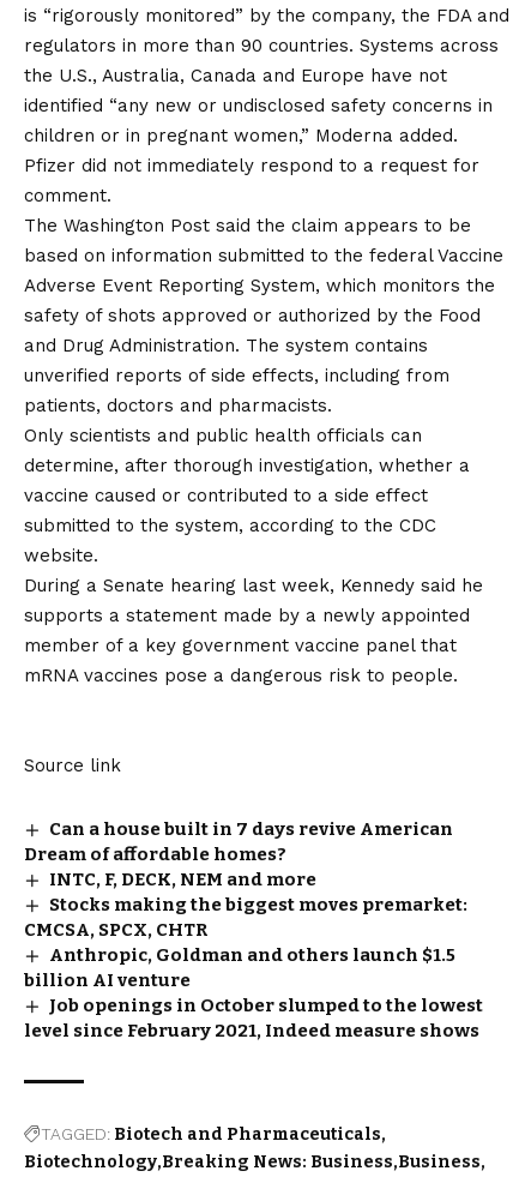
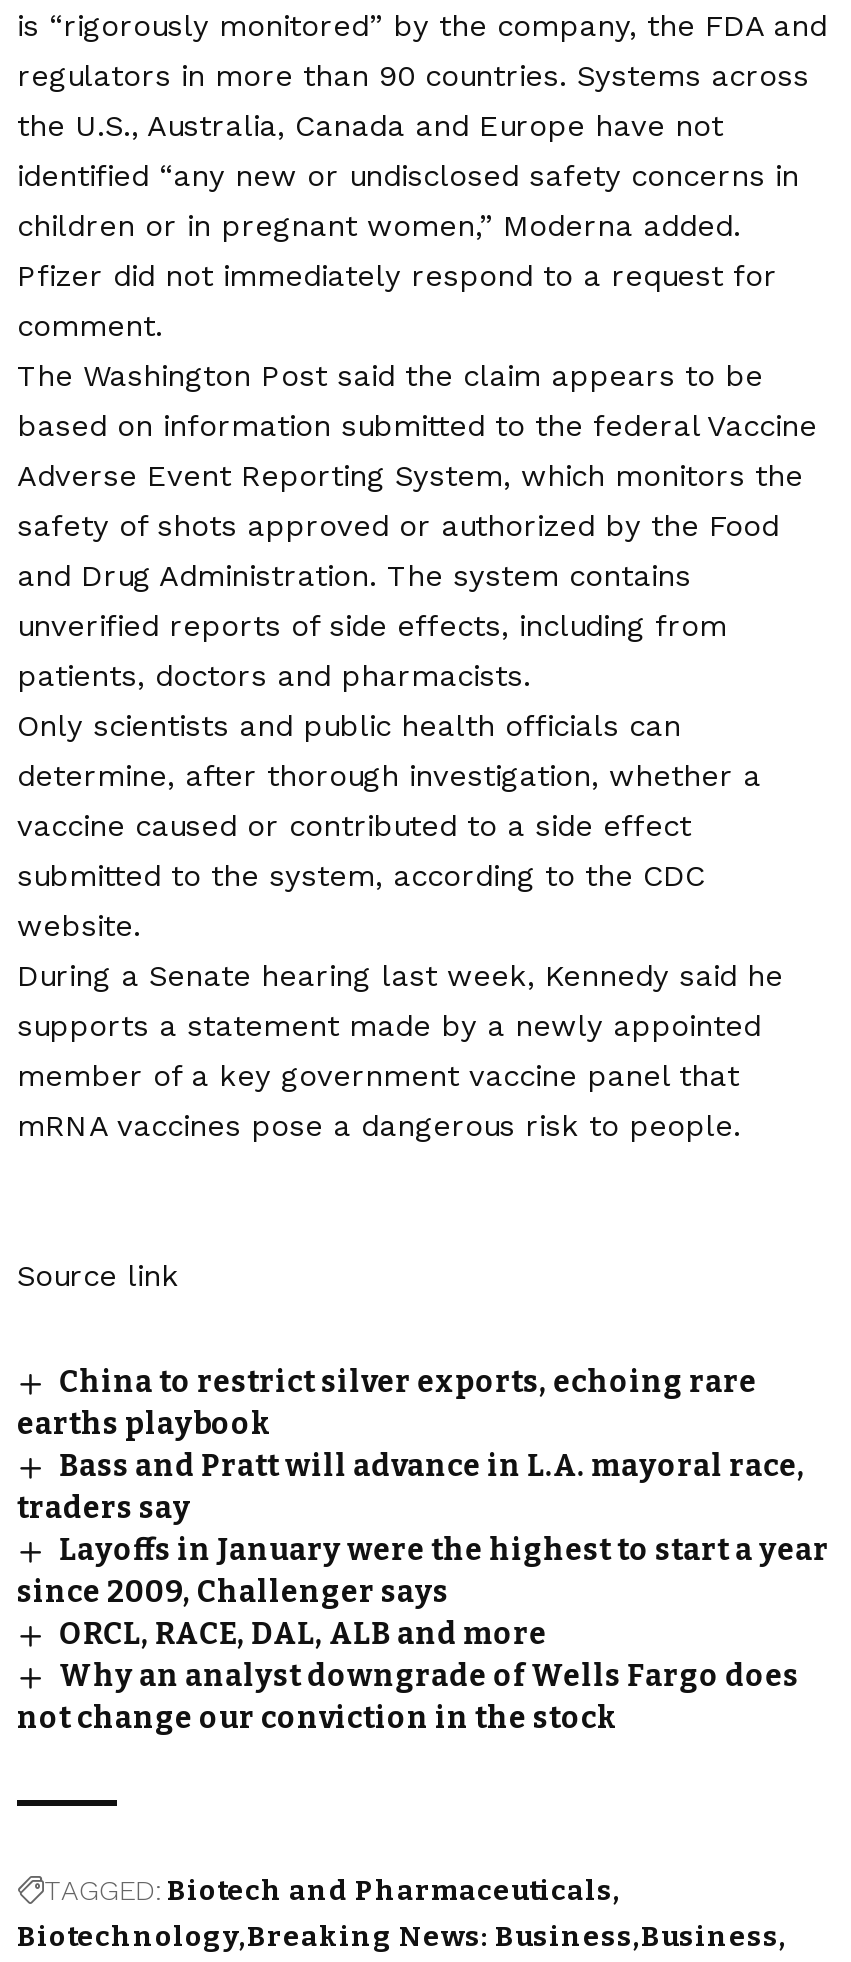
[24,818,483,1041] Can a house built in 7 days revive American | Dream of affordable homes? | INTC, F, DECK, NEM and more | Stocks making the biggest moves premarket: | CMCSA, SPCX, CHTR | Anthropic, Goldman and others launch $1.5 | billion AI venture | Job openings in October slumped to the lowest | level since February 2021, Indeed measure shows -> [17,1364,829,1736] China to restrict silver exports, echoing rare | earths playbook | Bass and Pratt will advance in L.A. mayoral race, | traders say | Layoffs in January were the highest to start a year | since 2009, Challenger says | ORCL, RACE, DAL, ALB and more | Why an analyst downgrade of Wells Fargo does | not change our conviction in the stock

